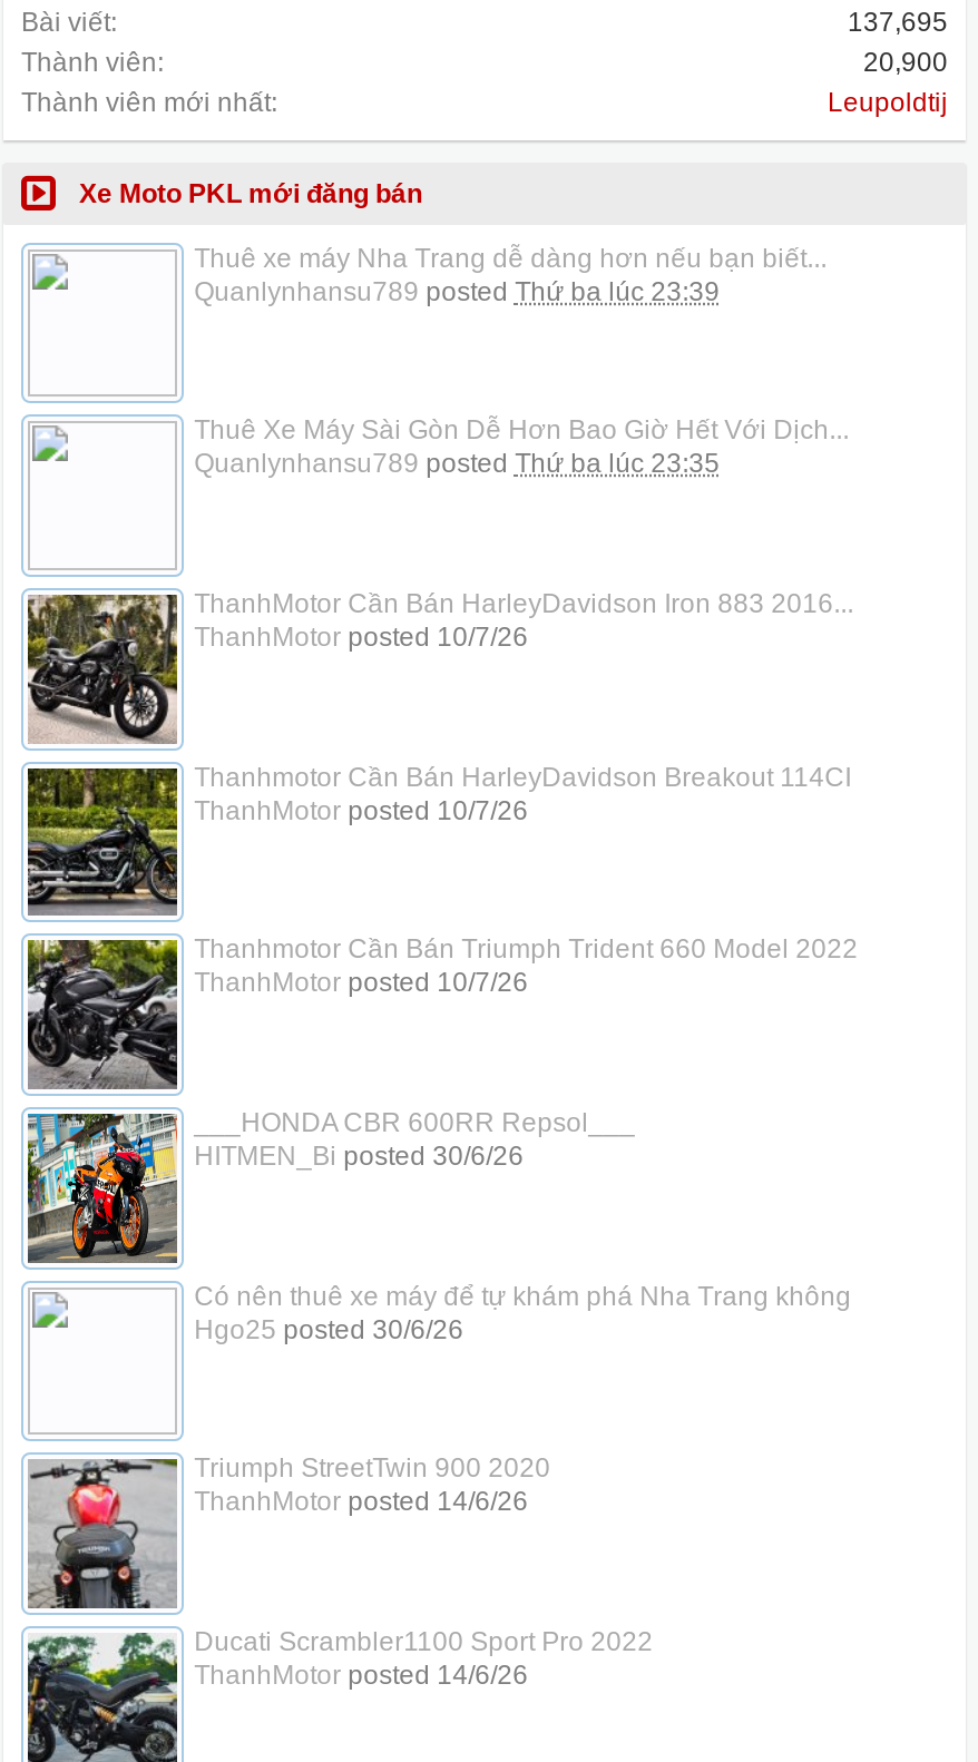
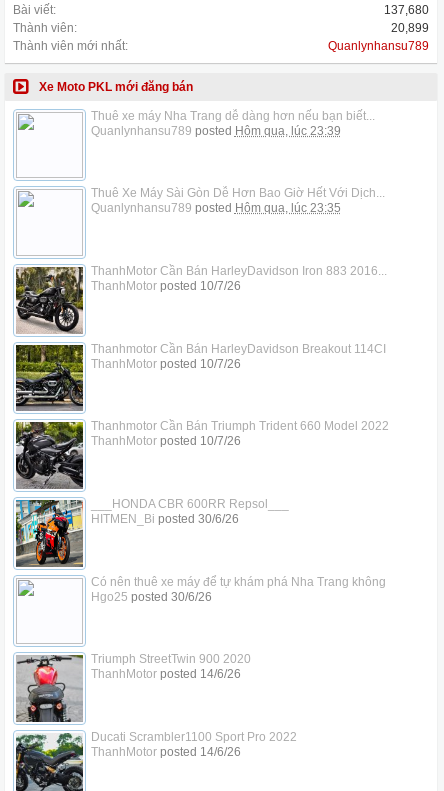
[848,6,948,37] 137,695 -> [384,3,429,17] 137,680
[863,46,948,77] 20,900 -> [391,21,429,35] 20,899
[828,86,948,117] Leupoldtij -> [328,39,429,53] Quanlynhansu789
[194,276,720,307] Quanlynhansu789 posted Thứ ba lúc 23:39 -> [91,124,341,138] Quanlynhansu789 posted Hôm qua, lúc 23:39
[194,448,720,480] Quanlynhansu789 posted Thứ ba lúc 23:35 -> [91,201,341,215] Quanlynhansu789 posted Hôm qua, lúc 23:35

